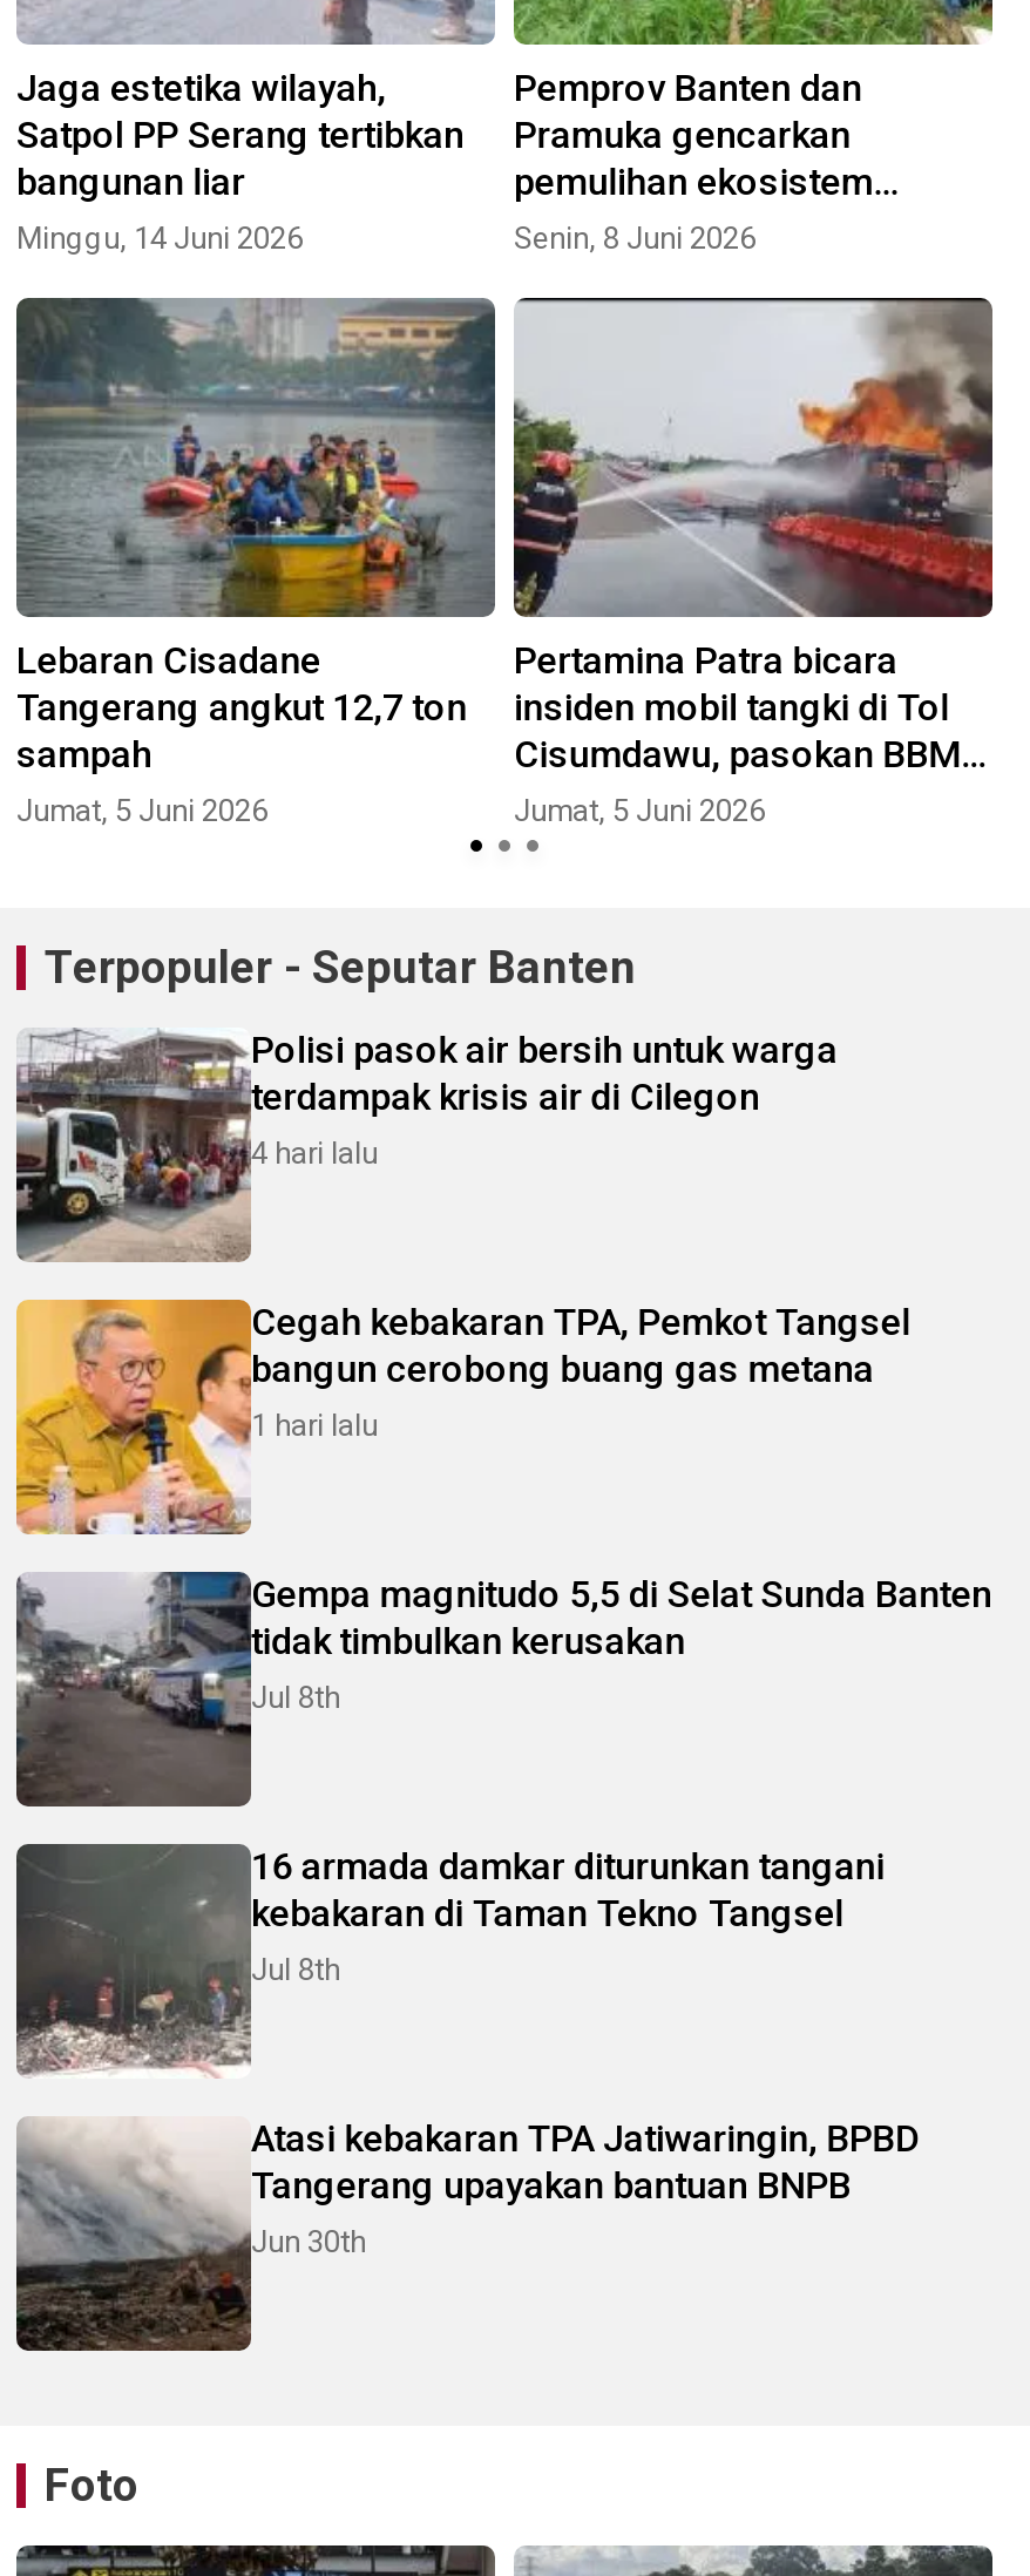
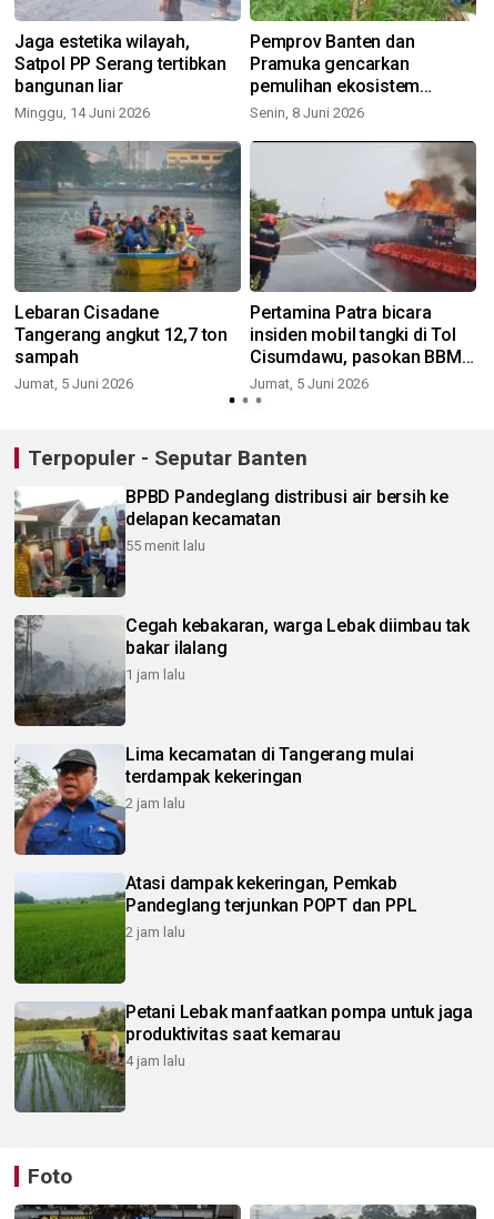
[14,1028,838,1262] [image] | Polisi pasok air bersih untuk warga | terdampak krisis air di Cilegon | 4 hari lalu -> [13,486,448,598] [image] | BPBD Pandeglang distribusi air bersih ke | delapan kecamatan | 55 menit lalu
[14,1297,910,1537] [image] | Cegah kebakaran TPA, Pemkot Tangsel | bangun cerobong buang gas metana | 1 hari lalu -> [13,614,470,727] [image] | Cegah kebakaran, warga Lebak diimbau tak | bakar ilalang | 1 jam lalu
[14,1570,992,1809] [image] | Gempa magnitudo 5,5 di Selat Sunda Banten | tidak timbulkan kerusakan | Jul 8th -> [13,744,413,855] [image] | Lima kecamatan di Tangerang mulai | terdampak kekeringan | 2 jam lalu
[14,1842,885,2079] [image] | 16 armada damkar diturunkan tangani | kebakaran di Taman Tekno Tangsel | Jul 8th -> [14,873,417,985] [image] | Atasi dampak kekeringan, Pemkab | Pandeglang terjunkan POPT dan PPL | 2 jam lalu
[16,2116,921,2351] [image] | Atasi kebakaran TPA Jatiwaringin, BPBD | Tangerang upayakan bantuan BNPB | Jun 30th -> [14,1001,473,1112] [image] | Petani Lebak manfaatkan pompa untuk jaga | produktivitas saat kemarau | 4 jam lalu

